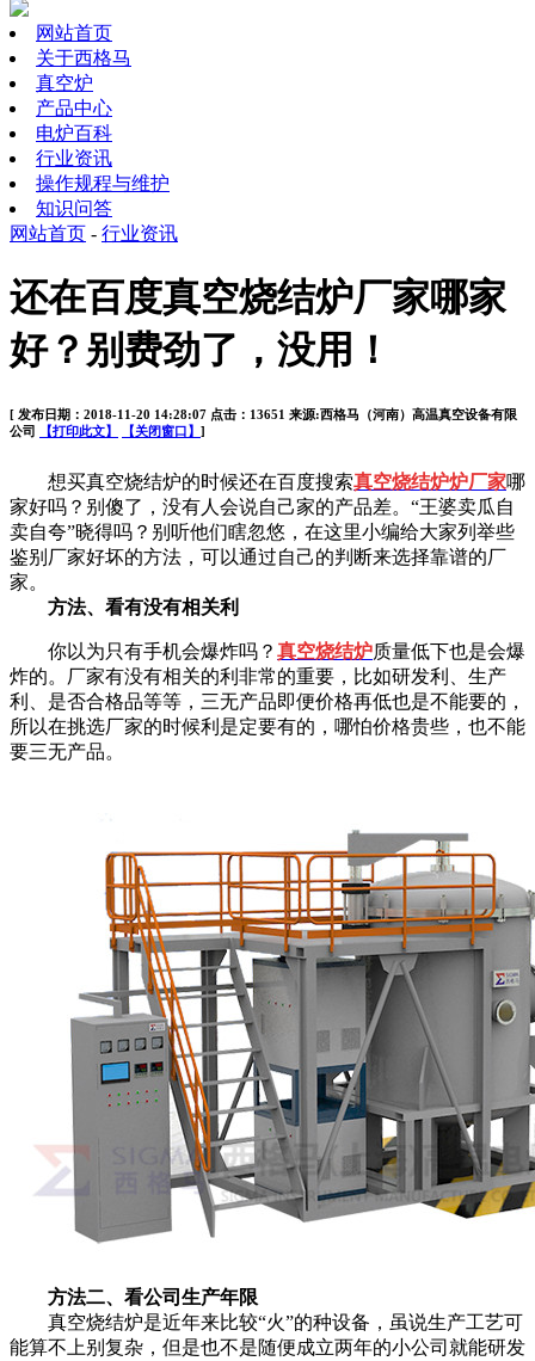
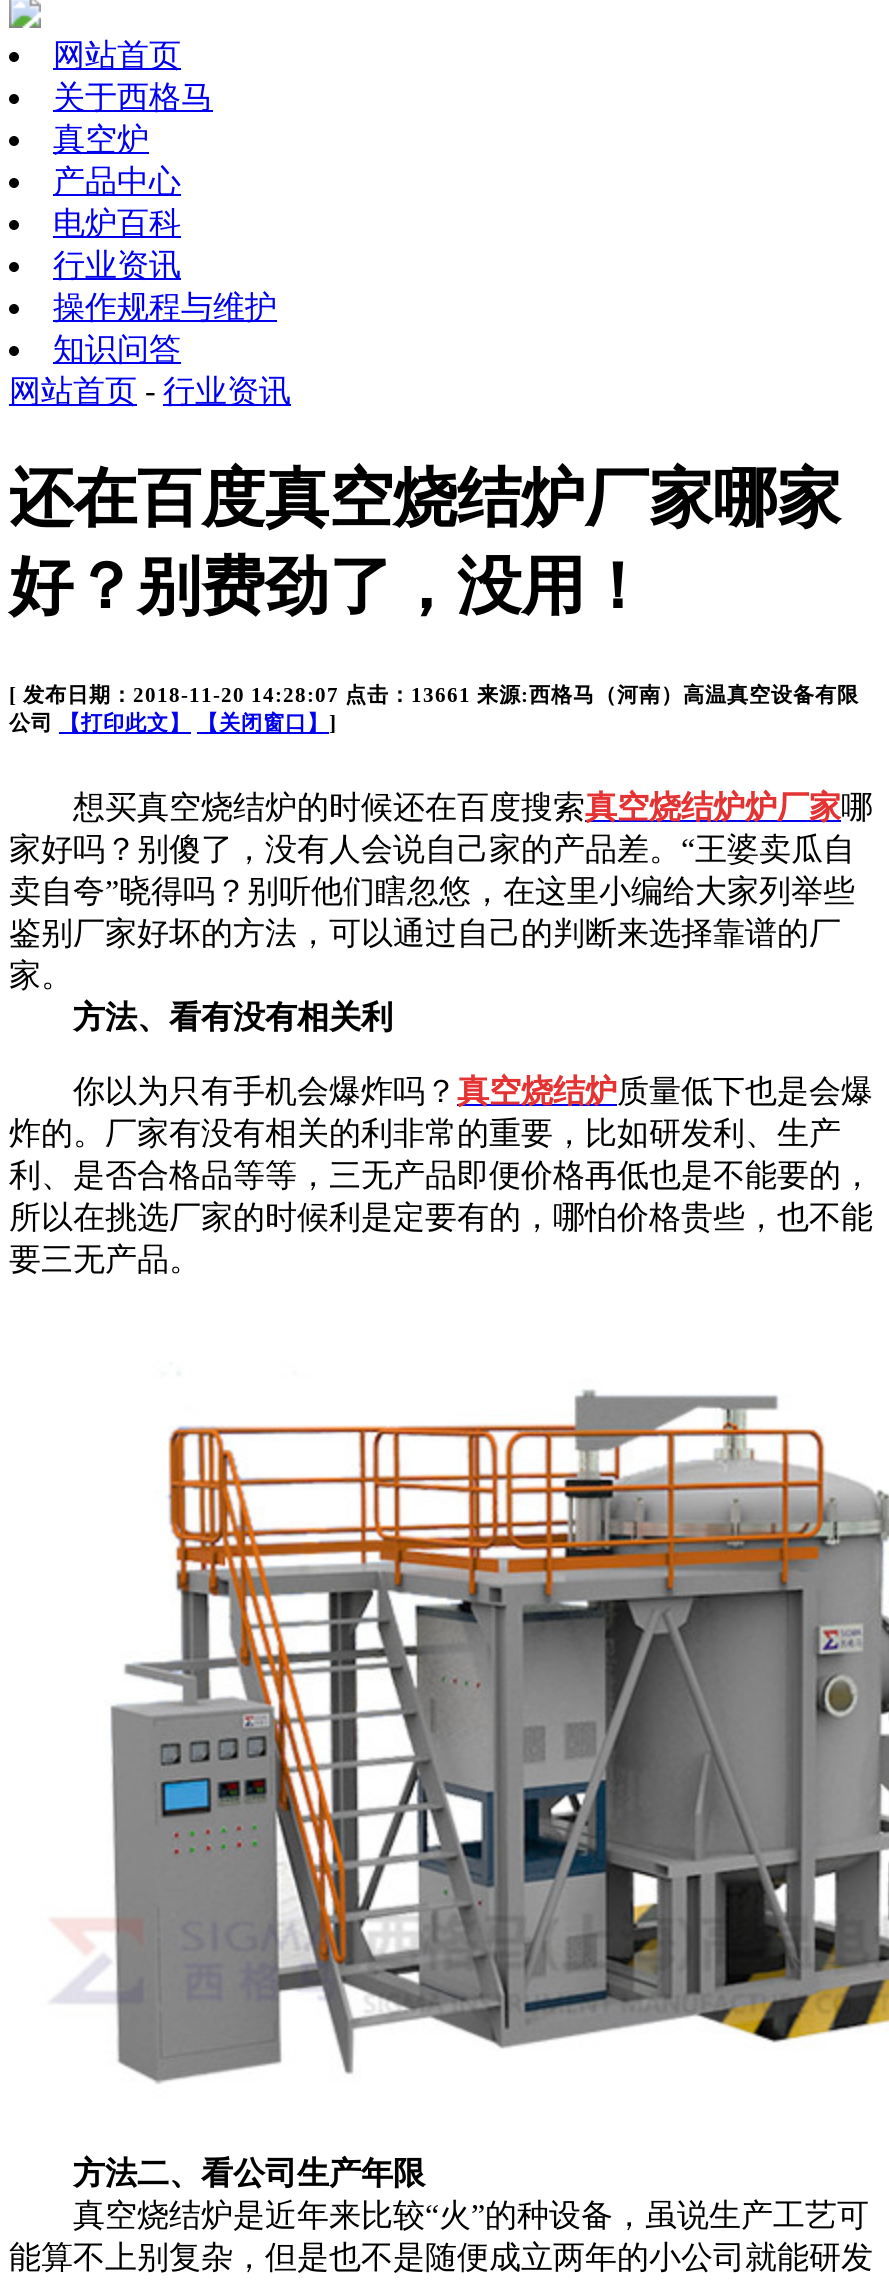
[10,408,517,422] [ 发布日期：2018-11-20 14:28:07 点击：13651 来源:西格马（河南）高温真空设备有限 -> [9,683,859,707] [ 发布日期：2018-11-20 14:28:07 点击：13661 来源:西格马（河南）高温真空设备有限

